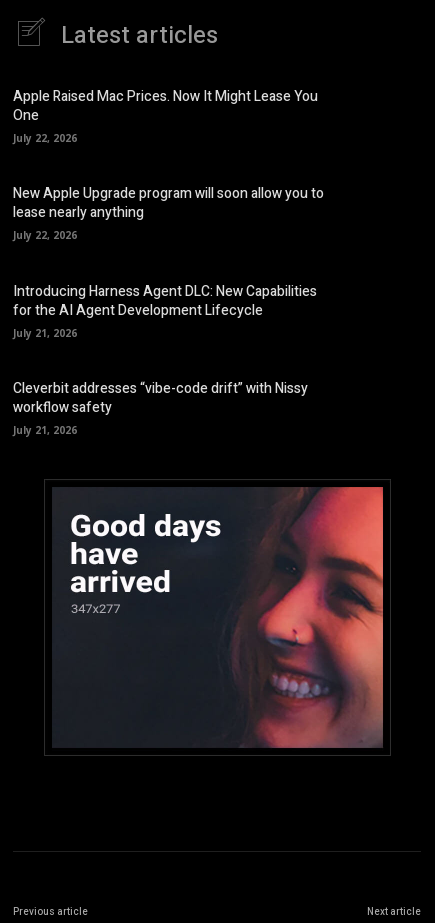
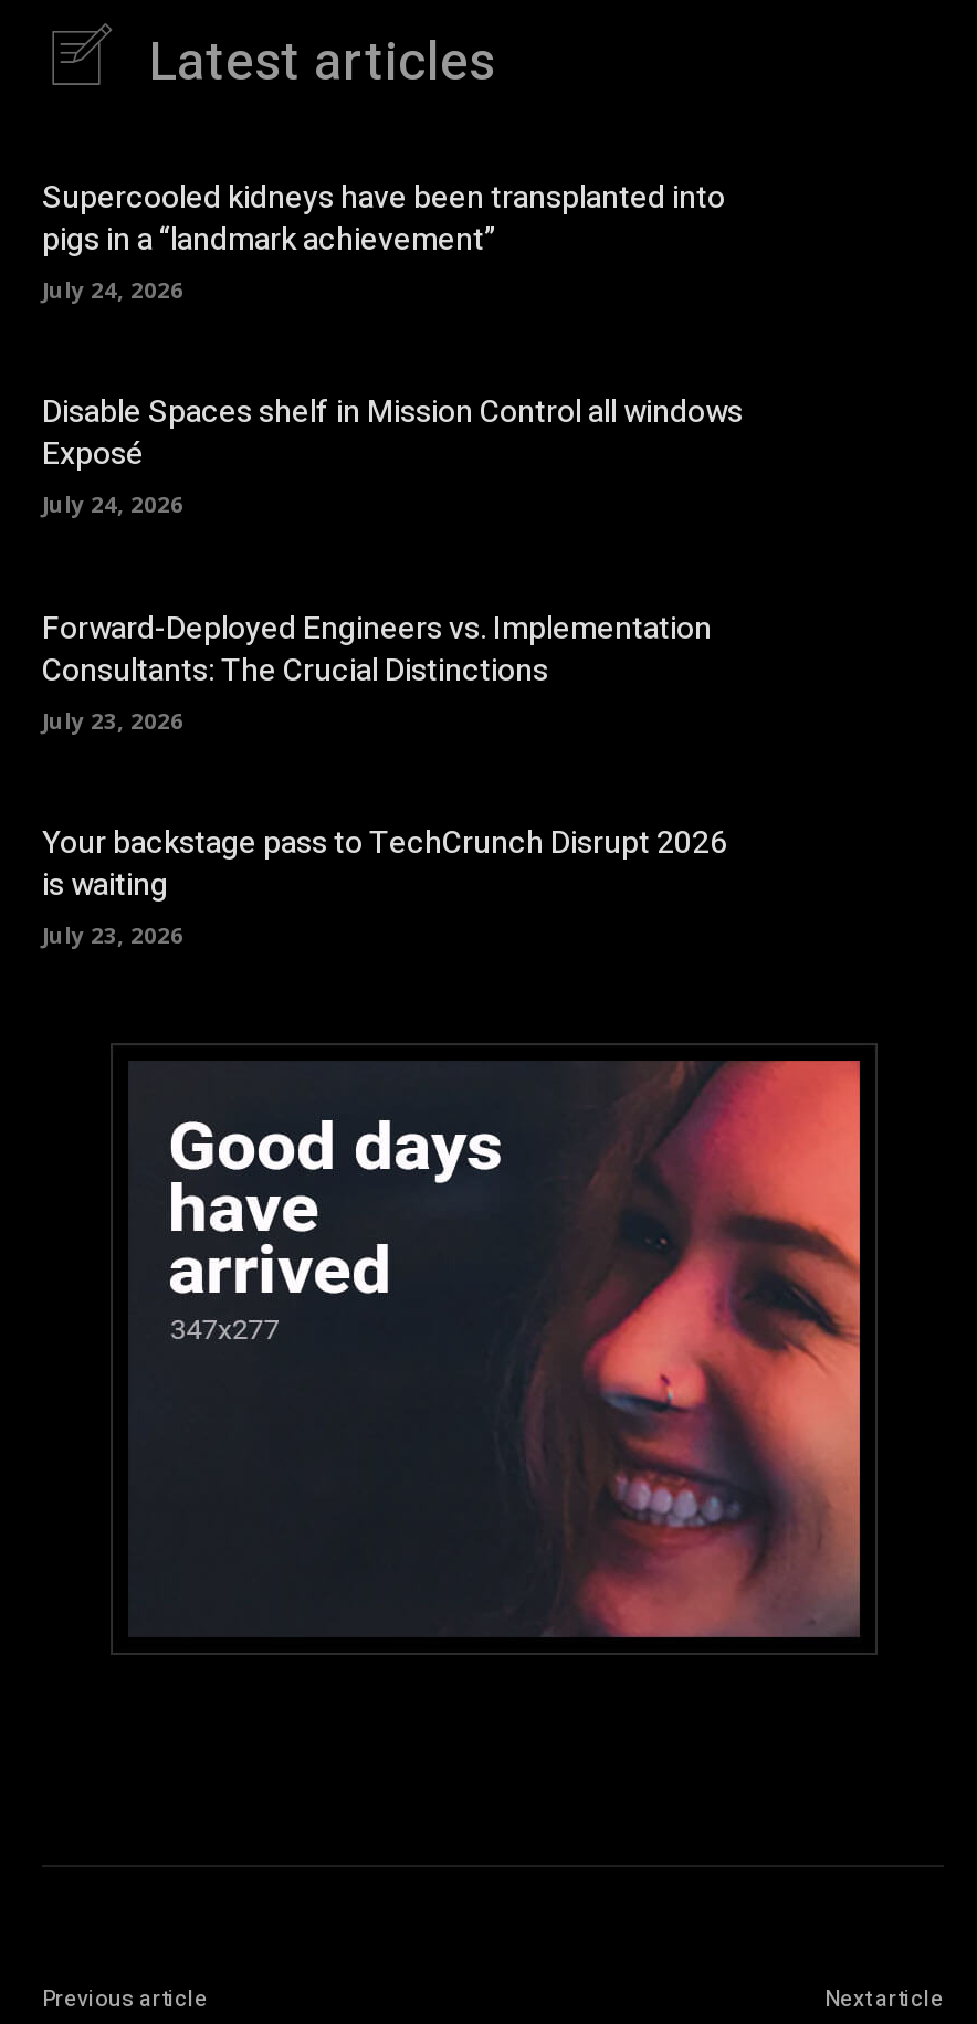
[13,86,318,145] Apple Raised Mac Prices. Now It Might Lease You | One | July 22, 2026 -> [42,175,725,306] Supercooled kidneys have been transplanted into | pigs in a “landmark achievement” | July 24, 2026
[13,183,324,242] New Apple Upgrade program will soon allow you to | lease nearly anything | July 22, 2026 -> [42,390,743,520] Disable Spaces shelf in Mission Control all windows | Exposé | July 24, 2026
[13,280,317,339] Introducing Harness Agent DLC: New Capabilities | for the AI Agent Development Lifecycle | July 21, 2026 -> [42,604,712,735] Forward-Deployed Engineers vs. Implementation | Consultants: The Crucial Distinctions | July 23, 2026
[13,378,308,437] Cleverbit addresses “vibe-code drift” with Nissy | workflow safety | July 21, 2026 -> [42,819,727,949] Your backstage pass to TechCrunch Disrupt 2026 | is waiting | July 23, 2026

